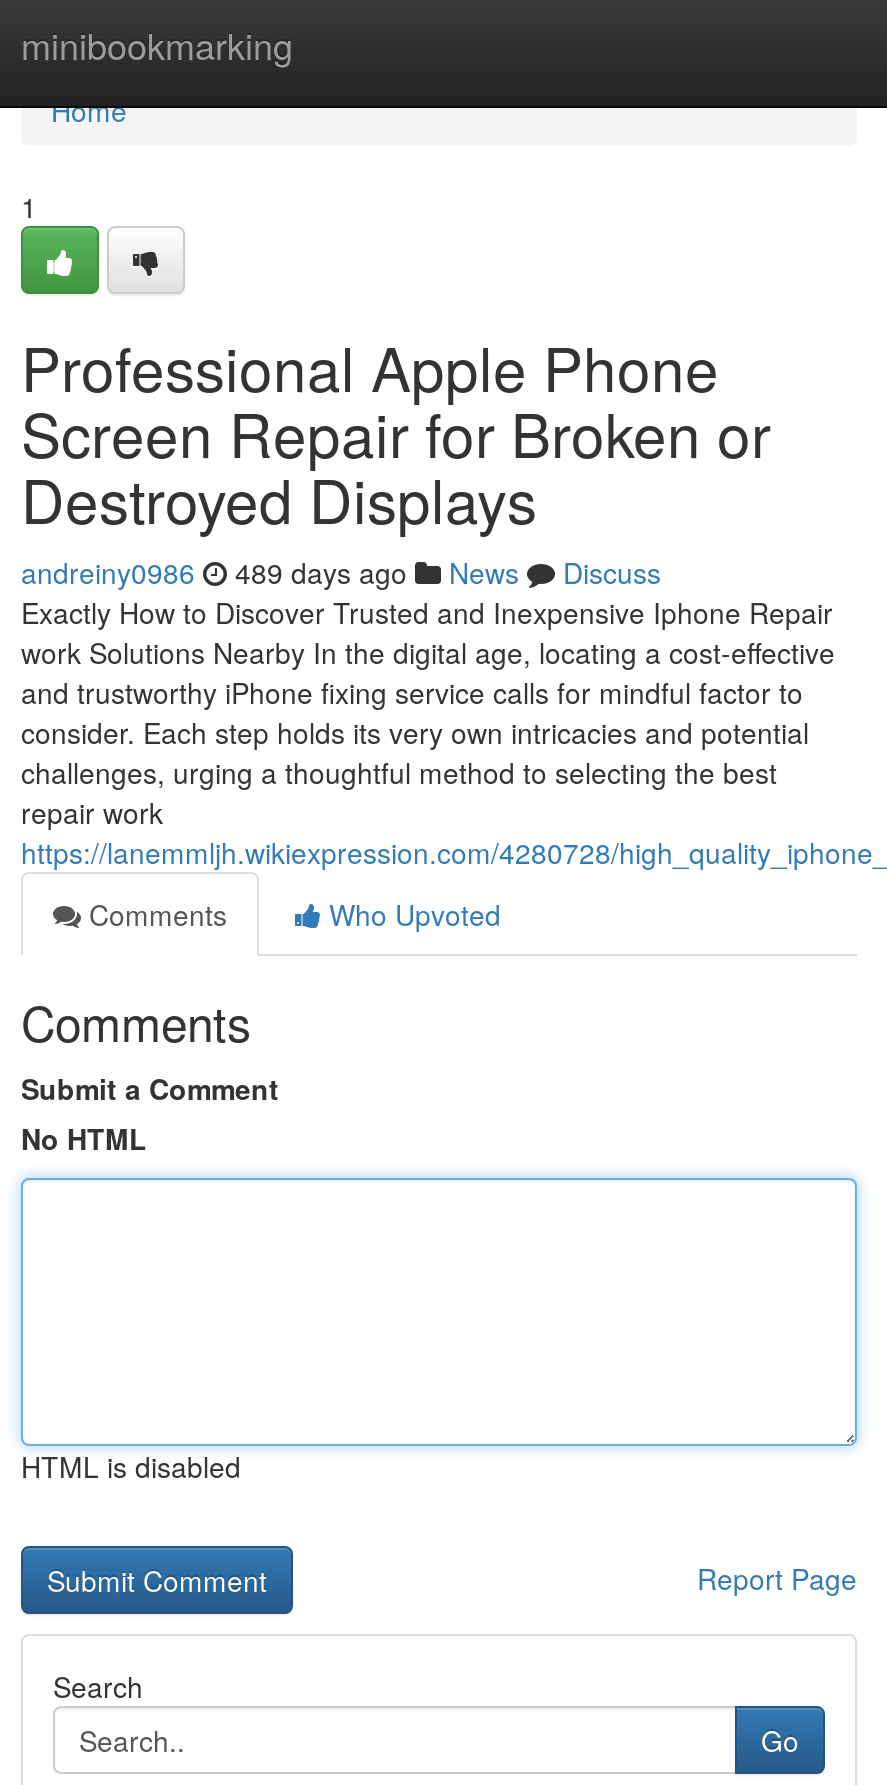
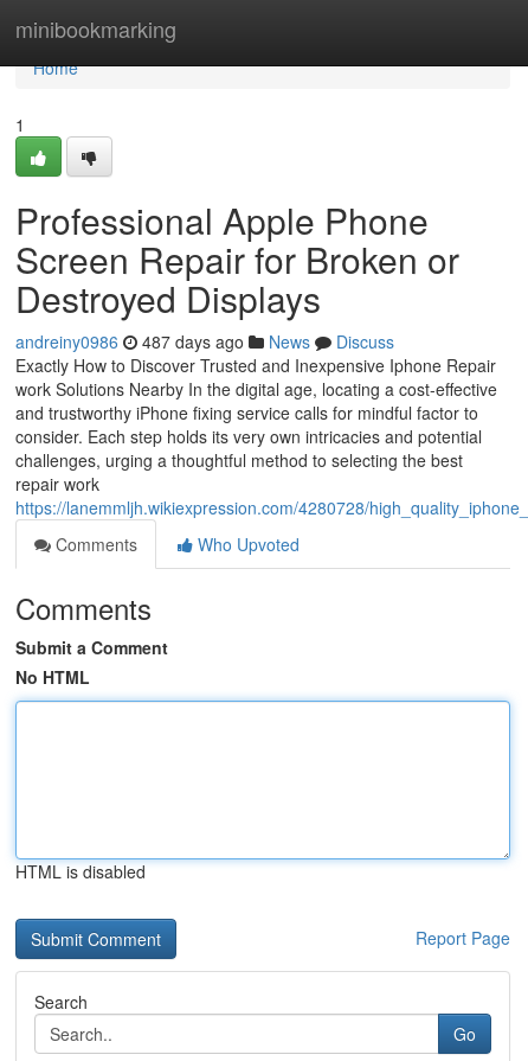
[21,552,661,592] andreiny0986 489 days ago News Discuss -> [15,330,394,353] andreiny0986 487 days ago News Discuss

